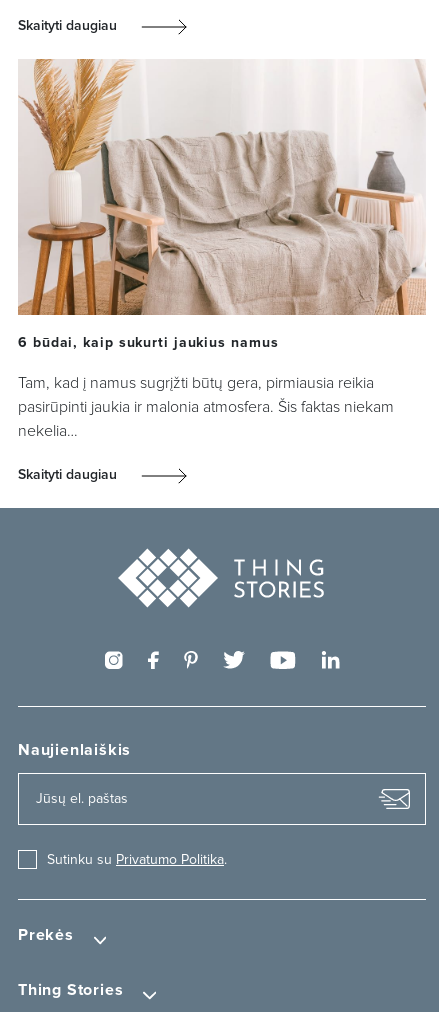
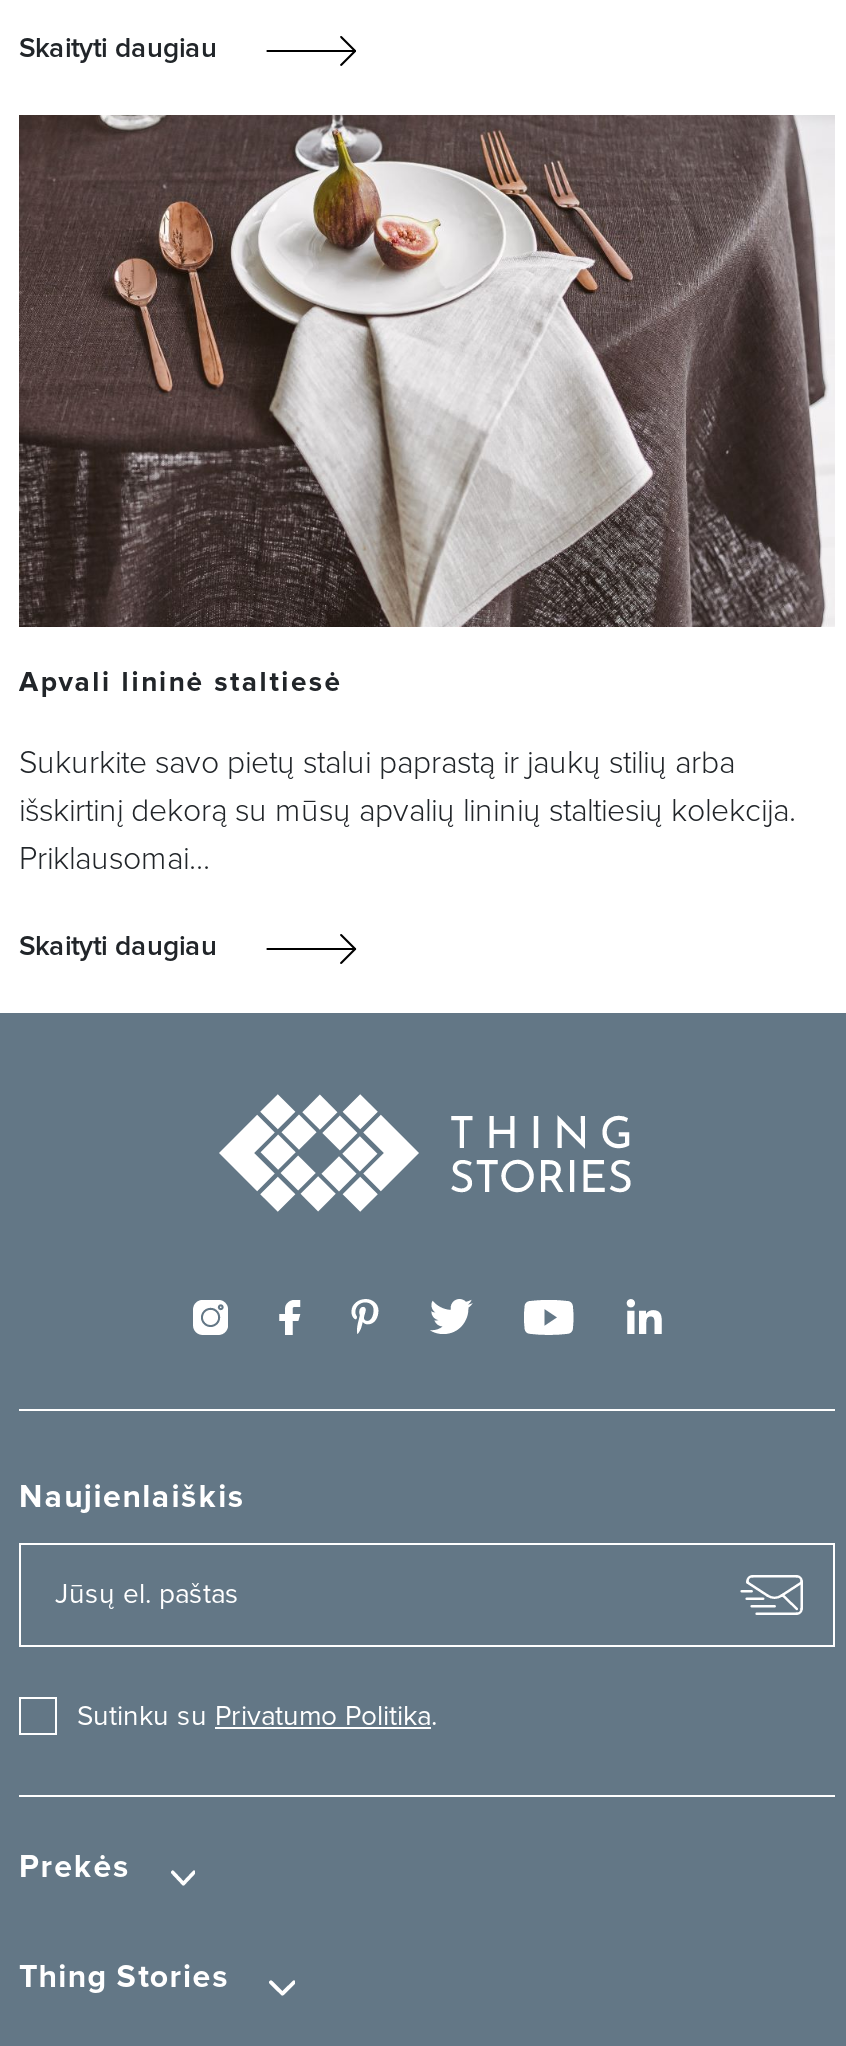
[17,58,426,351] [image] | 6 būdai, kaip sukurti jaukius namus -> [17,113,833,699] [image] | Apvali lininė staltiesė
[18,375,374,391] Tam, kad į namus sugrįžti būtų gera, pirmiausia reikia -> [19,747,735,779] Sukurkite savo pietų stalui paprastą ir jaukų stilių arba
[18,399,394,415] pasirūpinti jaukia ir malonia atmosfera. Šis faktas niekam -> [19,795,797,827] išskirtinį dekorą su mūsų apvalių lininių staltiesių kolekcija.
[18,423,78,439] nekelia… -> [19,843,211,875] Priklausomai…

